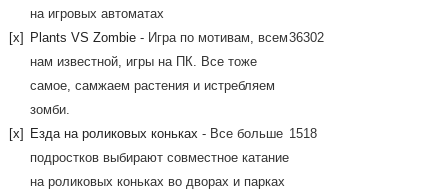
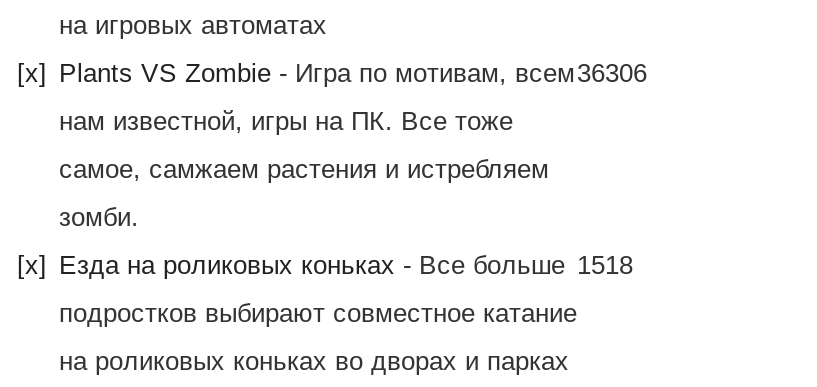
[9,29,324,44] [x] Plants VS Zombie - Игра по мотивам, всем 36302 -> [17,58,647,88] [x] Plants VS Zombie - Игра по мотивам, всем 36306

